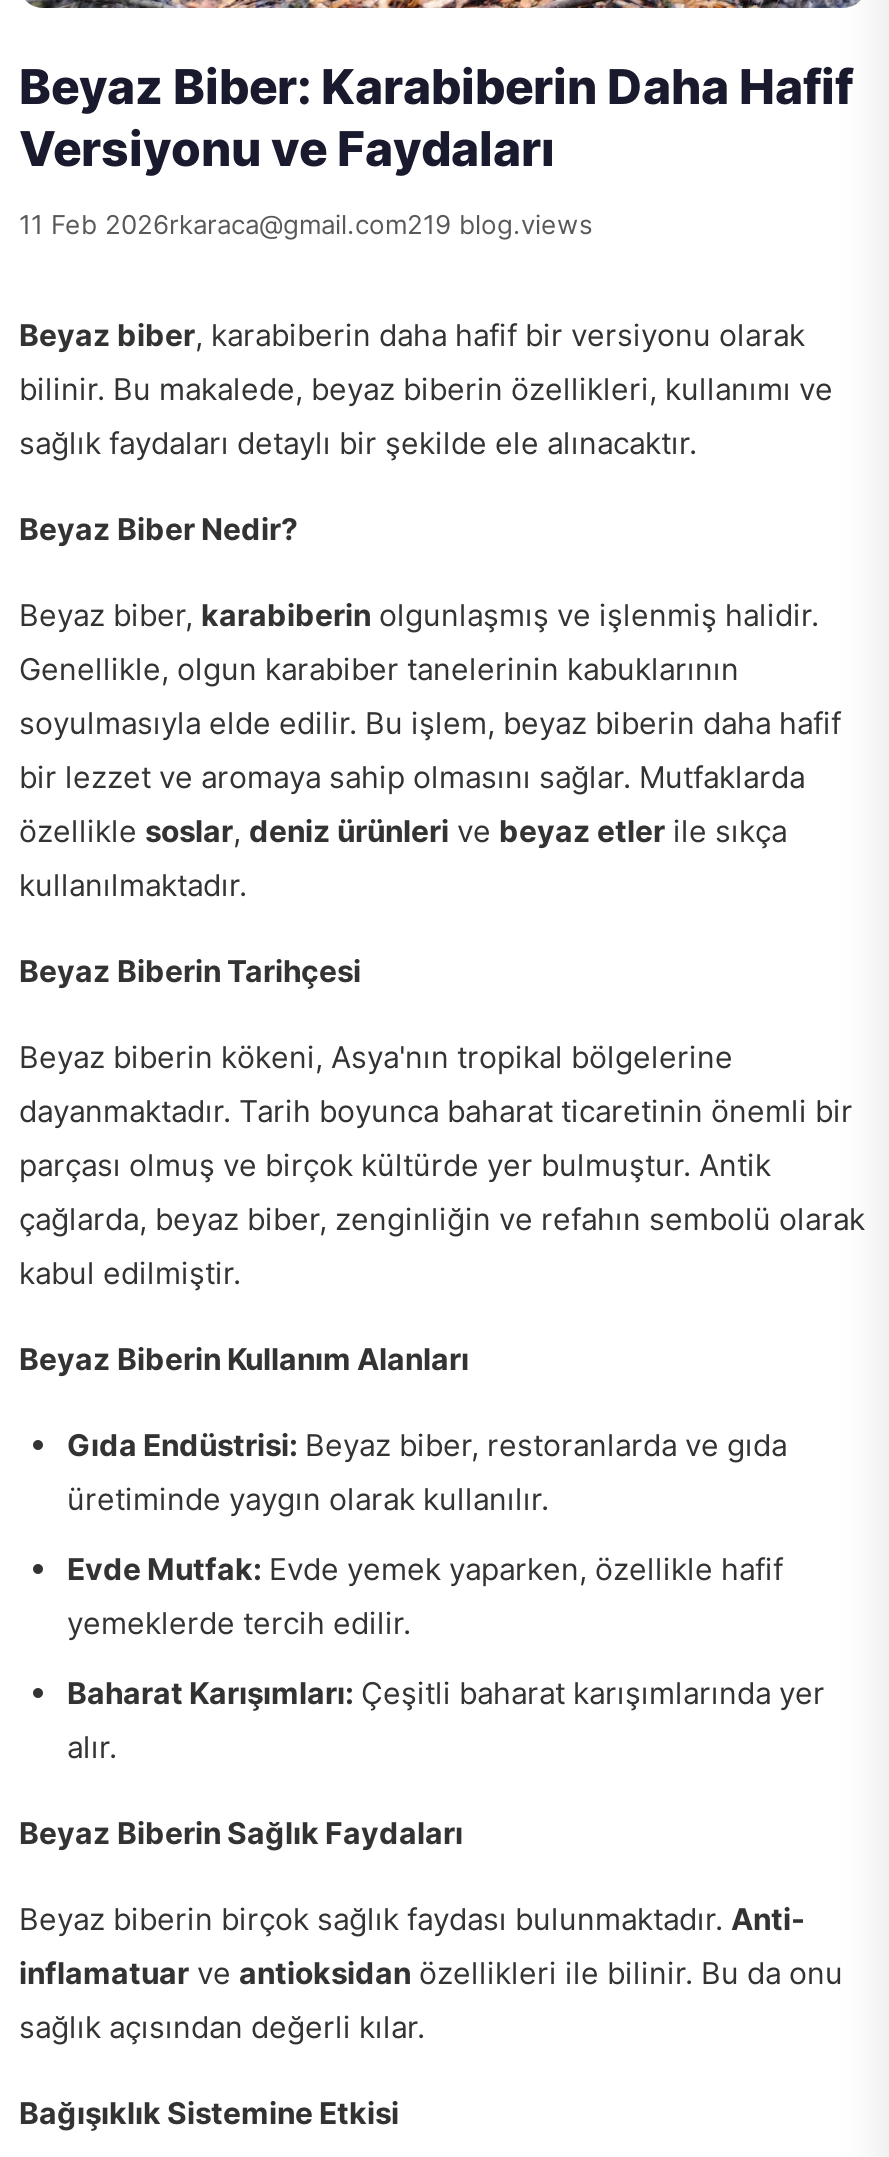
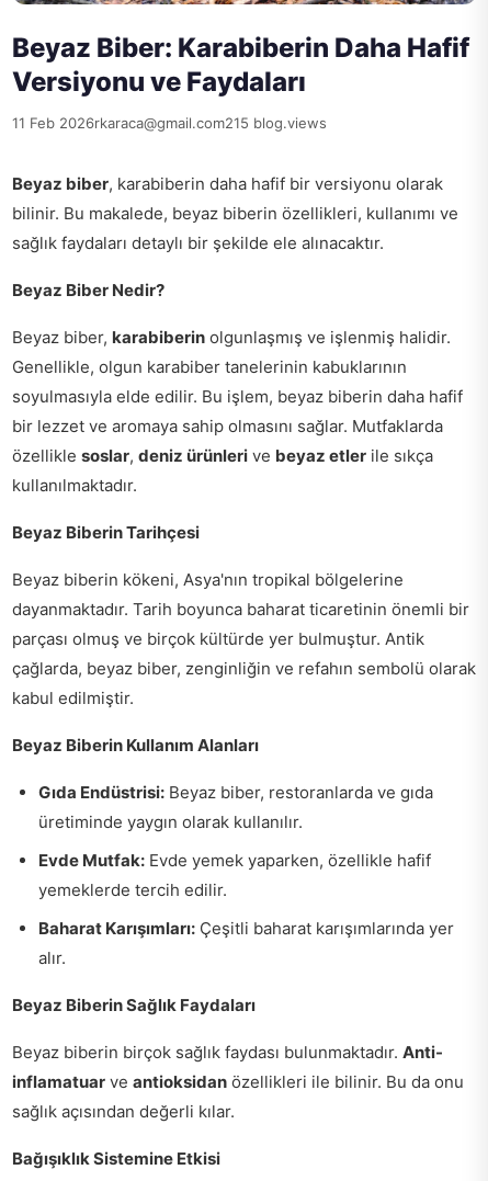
[19,207,593,239] 11 Feb 2026rkaraca@gmail.com219 blog.views -> [12,113,327,131] 11 Feb 2026rkaraca@gmail.com215 blog.views

